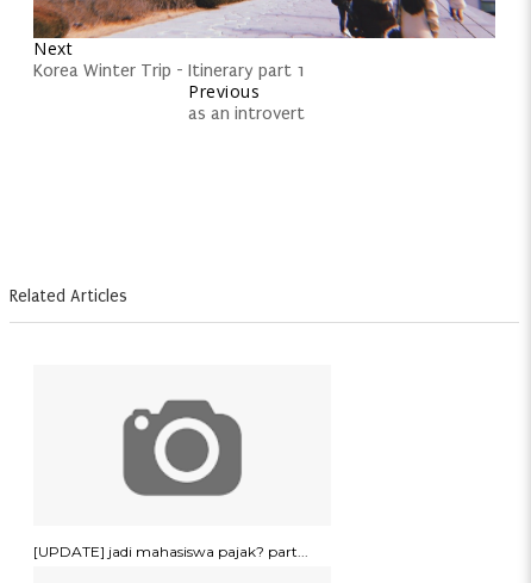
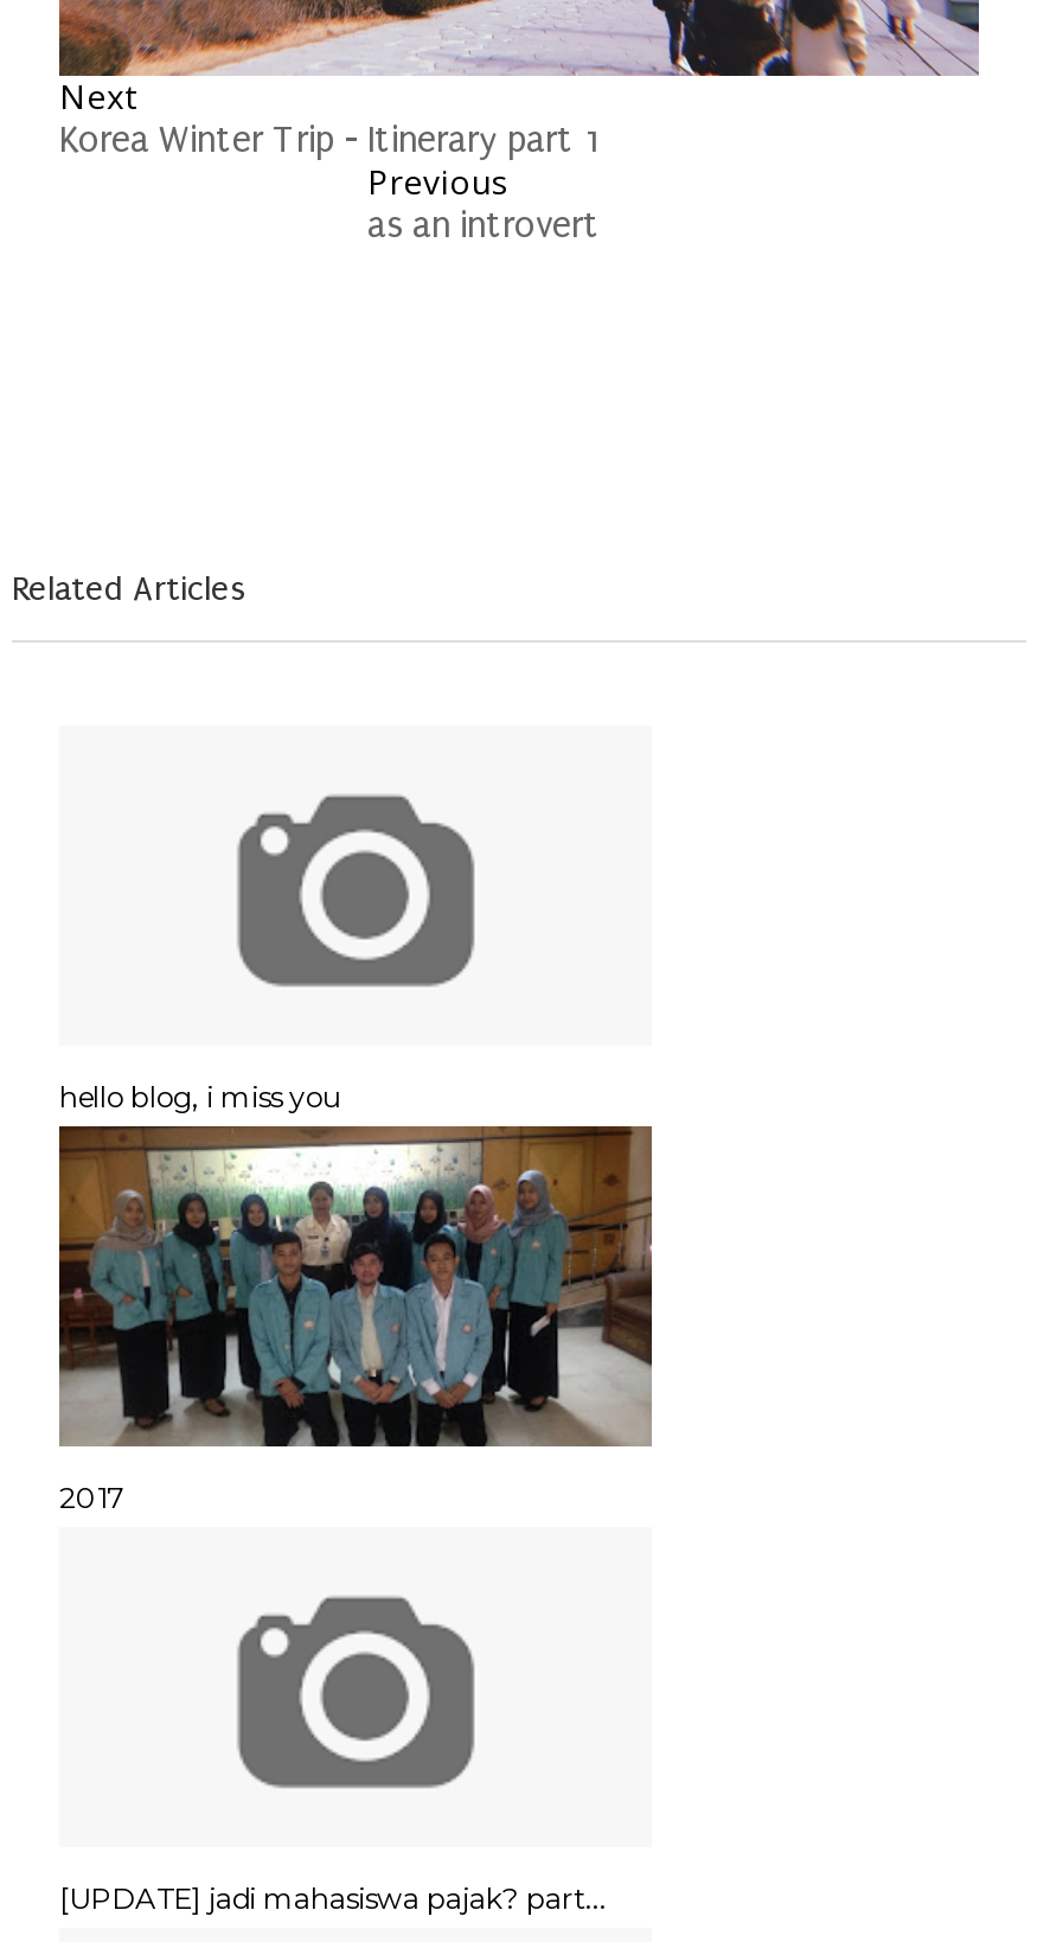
none -> [57,1124,654,1516] [image] | 2017
none -> [59,1080,341,1115] hello blog, i miss you

